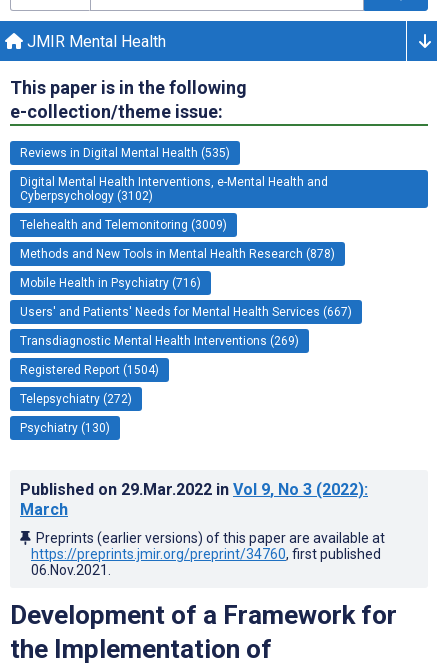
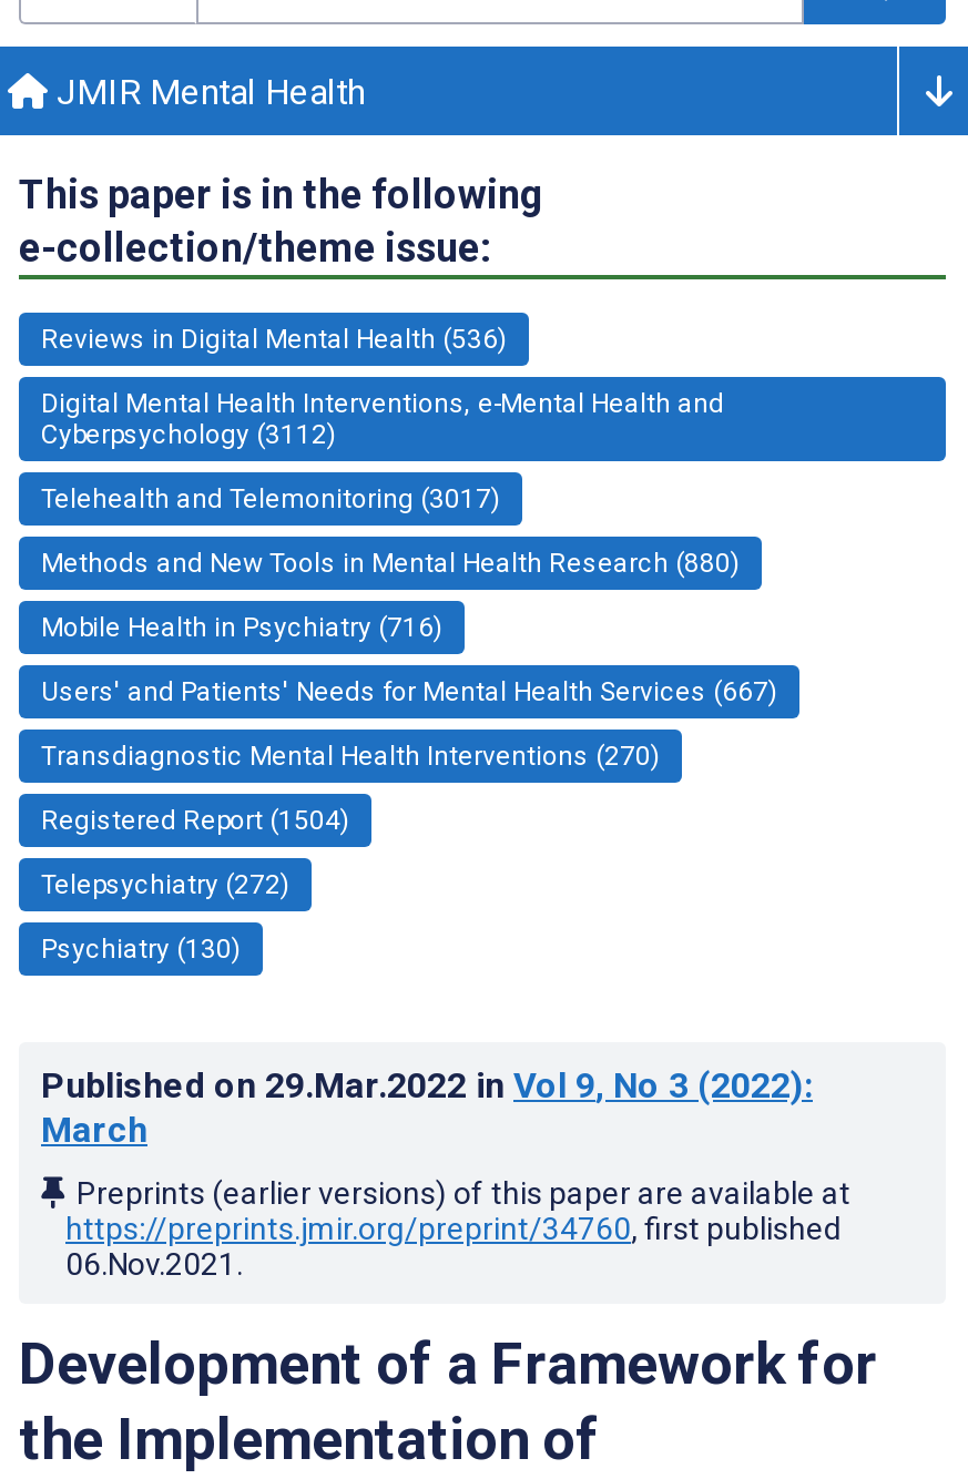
[20,146,230,160] Reviews in Digital Mental Health (535) -> [41,324,507,355] Reviews in Digital Mental Health (536)
[20,189,153,203] Cyberpsychology (3102) -> [41,419,336,450] Cyberpsychology (3112)
[20,218,227,232] Telehealth and Telemonitoring (3009) -> [41,483,500,514] Telehealth and Telemonitoring (3017)
[20,247,335,261] Methods and New Tools in Mental Health Research (878) -> [41,547,740,579] Methods and New Tools in Mental Health Research (880)
[20,334,299,348] Transdiagnostic Mental Health Interventions (269) -> [41,740,660,771] Transdiagnostic Mental Health Interventions (270)

